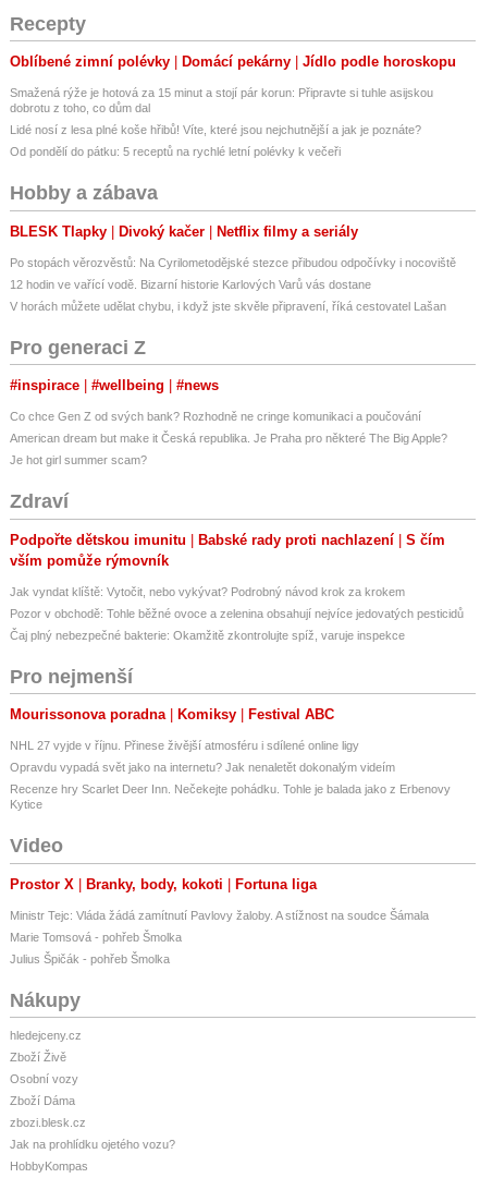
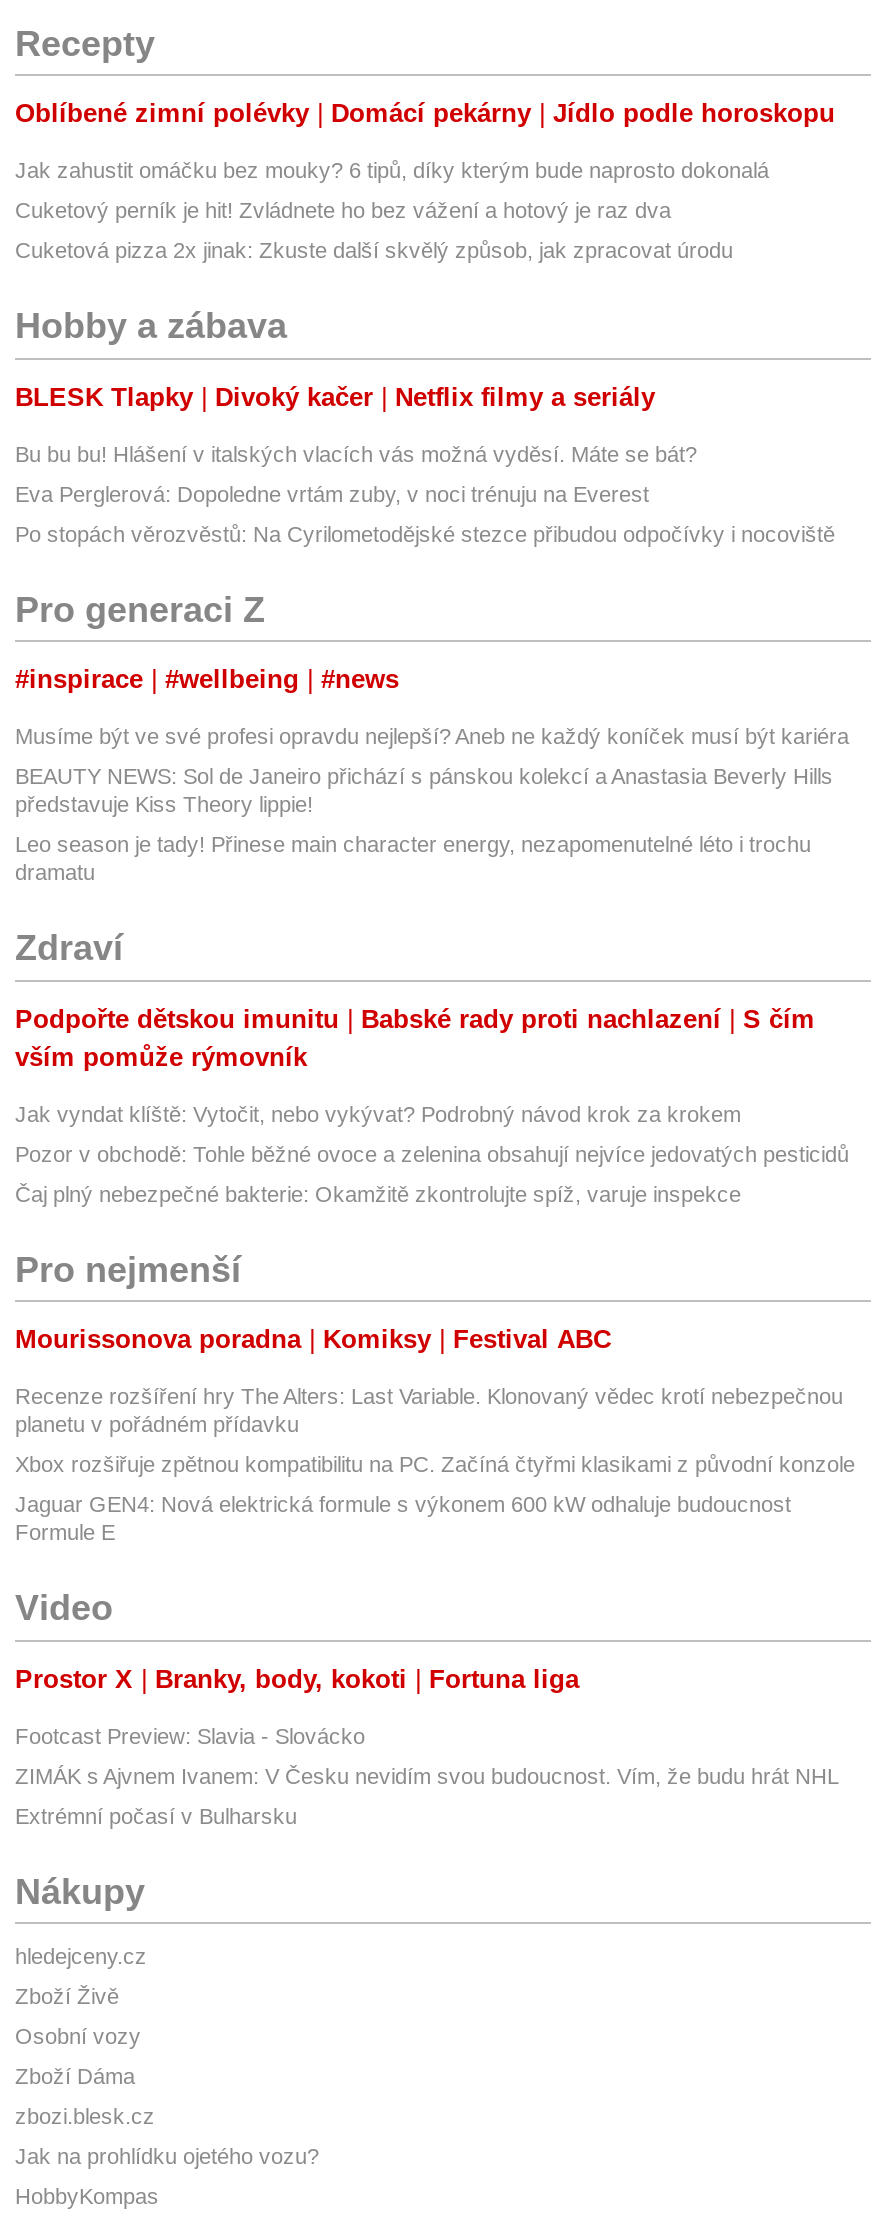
[10,86,433,115] Smažená rýže je hotová za 15 minut a stojí pár korun: Připravte si tuhle asijskou | dobrotu z toho, co dům dal -> [15,159,769,183] Jak zahustit omáčku bez mouky? 6 tipů, díky kterým bude naprosto dokonalá
[10,123,421,137] Lidé nosí z lesa plné koše hřibů! Víte, které jsou nejchutnější a jak je poznáte? -> [15,199,671,223] Cuketový perník je hit! Zvládnete ho bez vážení a hotový je raz dva
[10,145,341,158] Od pondělí do pátku: 5 receptů na rychlé letní polévky k večeři -> [15,239,733,263] Cuketová pizza 2x jinak: Zkuste další skvělý způsob, jak zpracovat úrodu
none -> [15,442,697,506] Bu bu bu! Hlášení v italských vlacích vás možná vyděsí. Máte se bát? | Eva Perglerová: Dopoledne vrtám zuby, v noci trénuju na Everest
[10,278,446,313] 12 hodin ve vařící vodě. Bizarní historie Karlových Varů vás dostane | V horách můžete udělat chybu, i když jste skvěle připravení, říká cestovatel Lašan -> none
[10,410,421,423] Co chce Gen Z od svých bank? Rozhodně ne cringe komunikaci a poučování -> [15,725,849,749] Musíme být ve své profesi opravdu nejlepší? Aneb ne každý koníček musí být kariéra
[10,432,447,445] American dream but make it Česká republika. Je Praha pro některé The Big Apple? -> [15,765,833,817] BEAUTY NEWS: Sol de Janeiro přichází s pánskou kolekcí a Anastasia Beverly Hills | představuje Kiss Theory lippie!
[10,454,147,467] Je hot girl summer scam? -> [15,833,811,885] Leo season je tady! Přinese main character energy, nezapomenutelné léto i trochu | dramatu
[10,739,359,752] NHL 27 vyjde v říjnu. Přinese živější atmosféru i sdílené online ligy -> [15,1385,843,1437] Recenze rozšíření hry The Alters: Last Variable. Klonovaný vědec krotí nebezpečnou | planetu v pořádném přídavku
[10,761,395,774] Opravdu vypadá svět jako na internetu? Jak nenaletět dokonalým videím -> [15,1453,855,1477] Xbox rozšiřuje zpětnou kompatibilitu na PC. Začíná čtyřmi klasikami z původní konzole
[10,783,451,811] Recenze hry Scarlet Deer Inn. Nečekejte pohádku. Tohle je balada jako z Erbenovy | Kytice -> [15,1493,791,1545] Jaguar GEN4: Nová elektrická formule s výkonem 600 kW odhaluje budoucnost | Formule E
[10,909,429,922] Ministr Tejc: Vláda žádá zamítnutí Pavlovy žaloby. A stížnost na soudce Šámala -> [15,1724,365,1748] Footcast Preview: Slavia - Slovácko
[10,930,182,943] Marie Tomsová - pohřeb Šmolka -> [15,1764,839,1788] ZIMÁK s Ajvnem Ivanem: V Česku nevidím svou budoucnost. Vím, že budu hrát NHL
[10,952,170,965] Julius Špičák - pohřeb Šmolka -> [15,1804,297,1828] Extrémní počasí v Bulharsku

